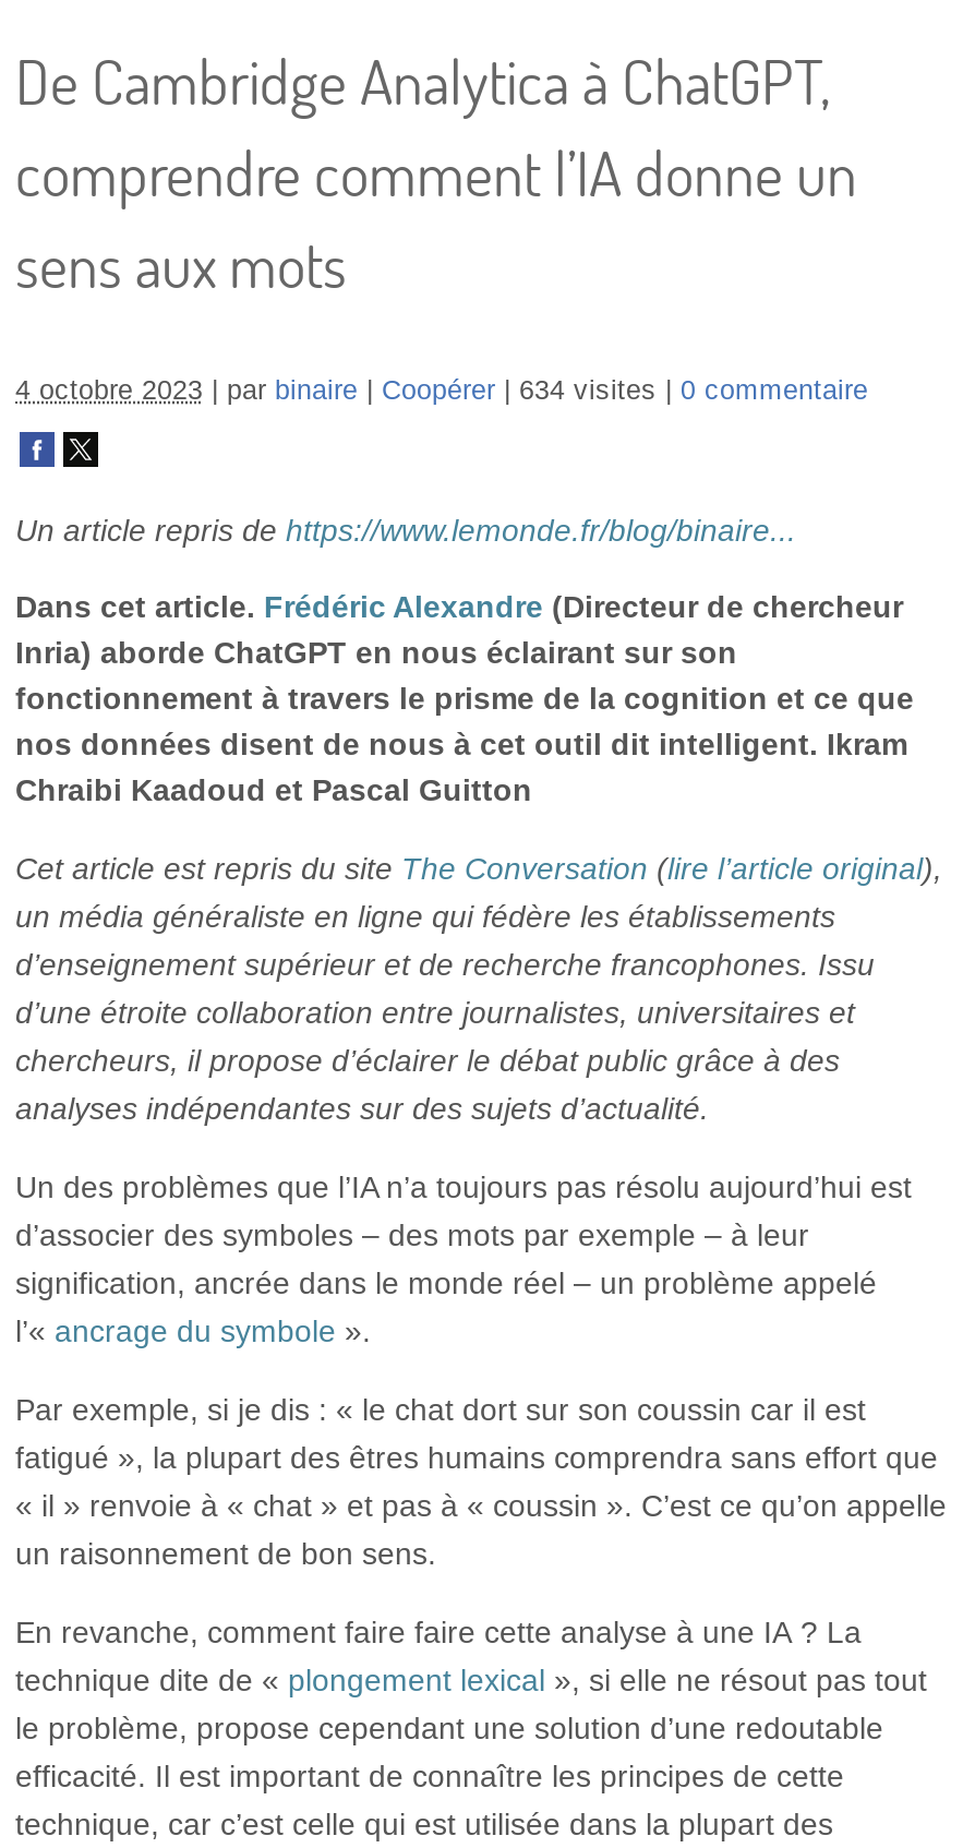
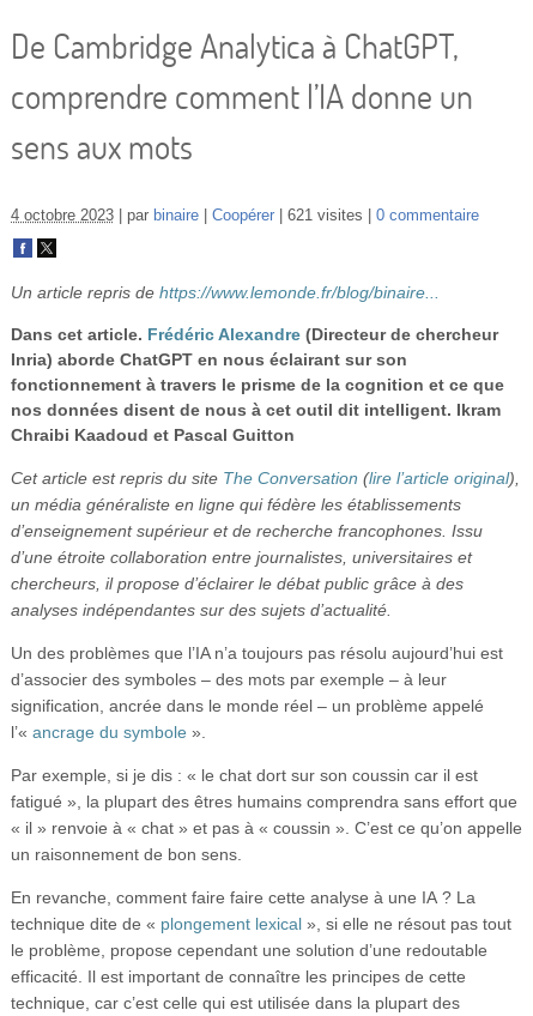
[519,374,657,405] 634 visites -> [287,207,363,224] 621 visites

